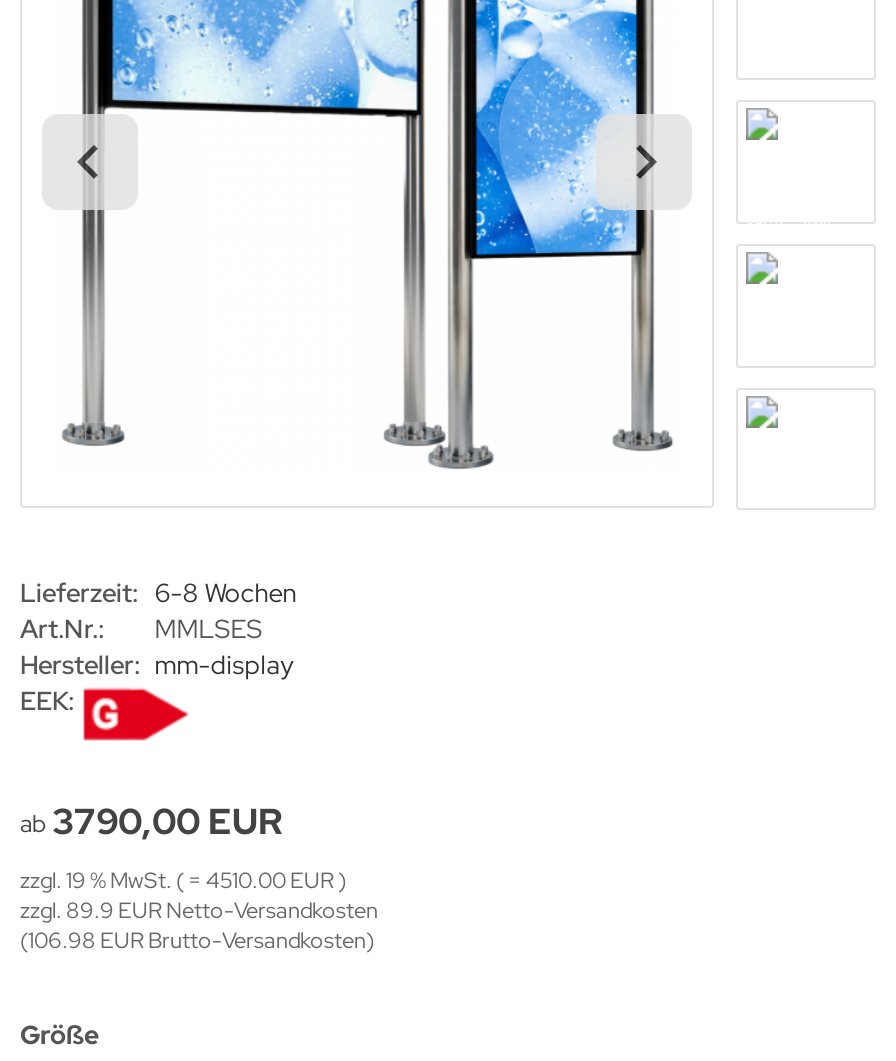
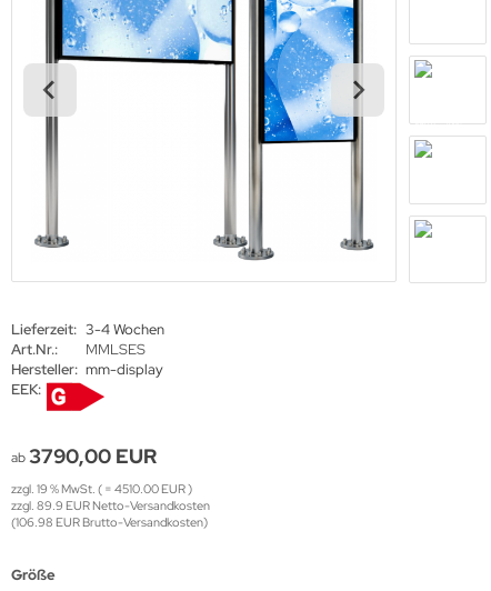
[20,576,296,610] Lieferzeit: 6-8 Wochen -> [11,320,165,339] Lieferzeit: 3-4 Wochen

